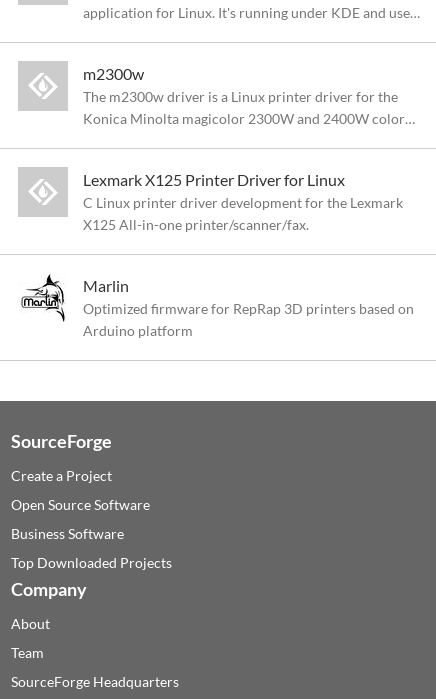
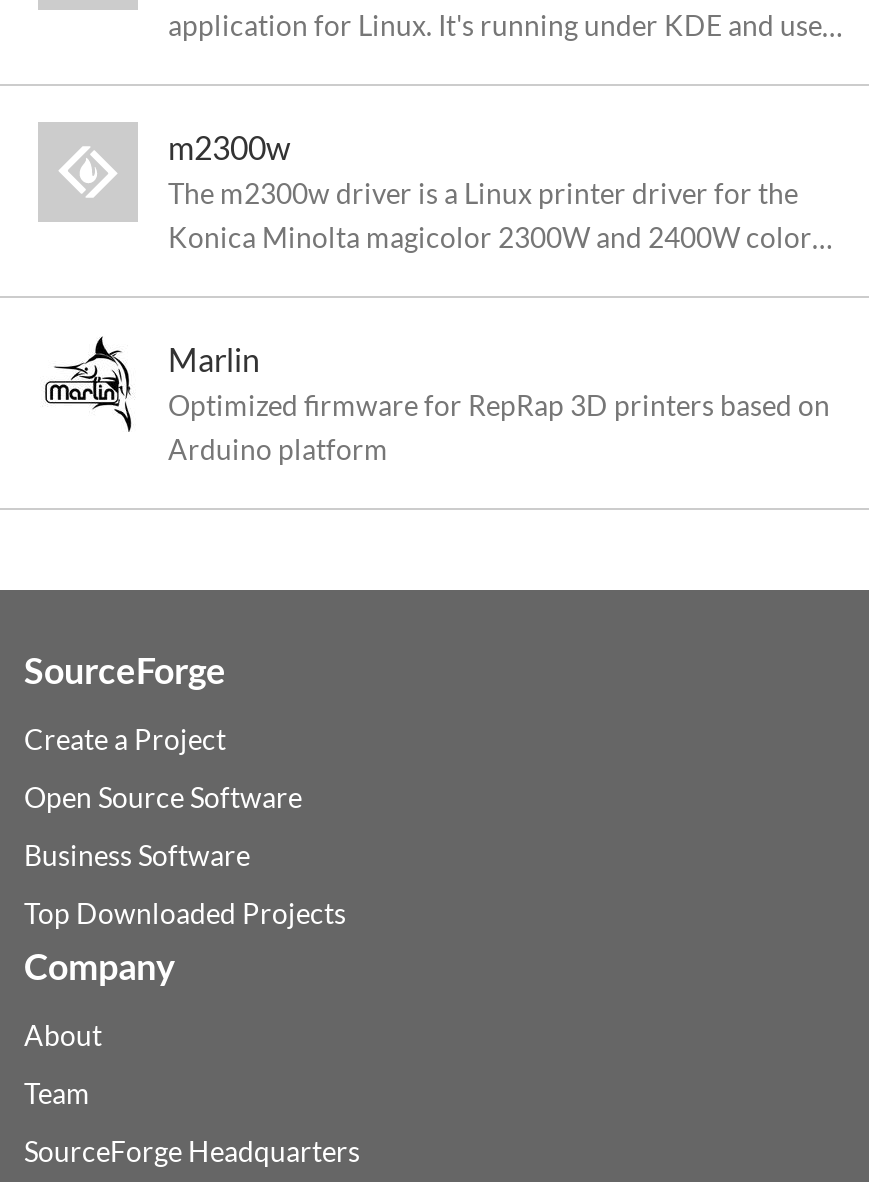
[83,170,403,233] Lexmark X125 Printer Driver for Linux | C Linux printer driver development for the Lexmark | X125 All-in-one printer/scanner/fax. -> none

